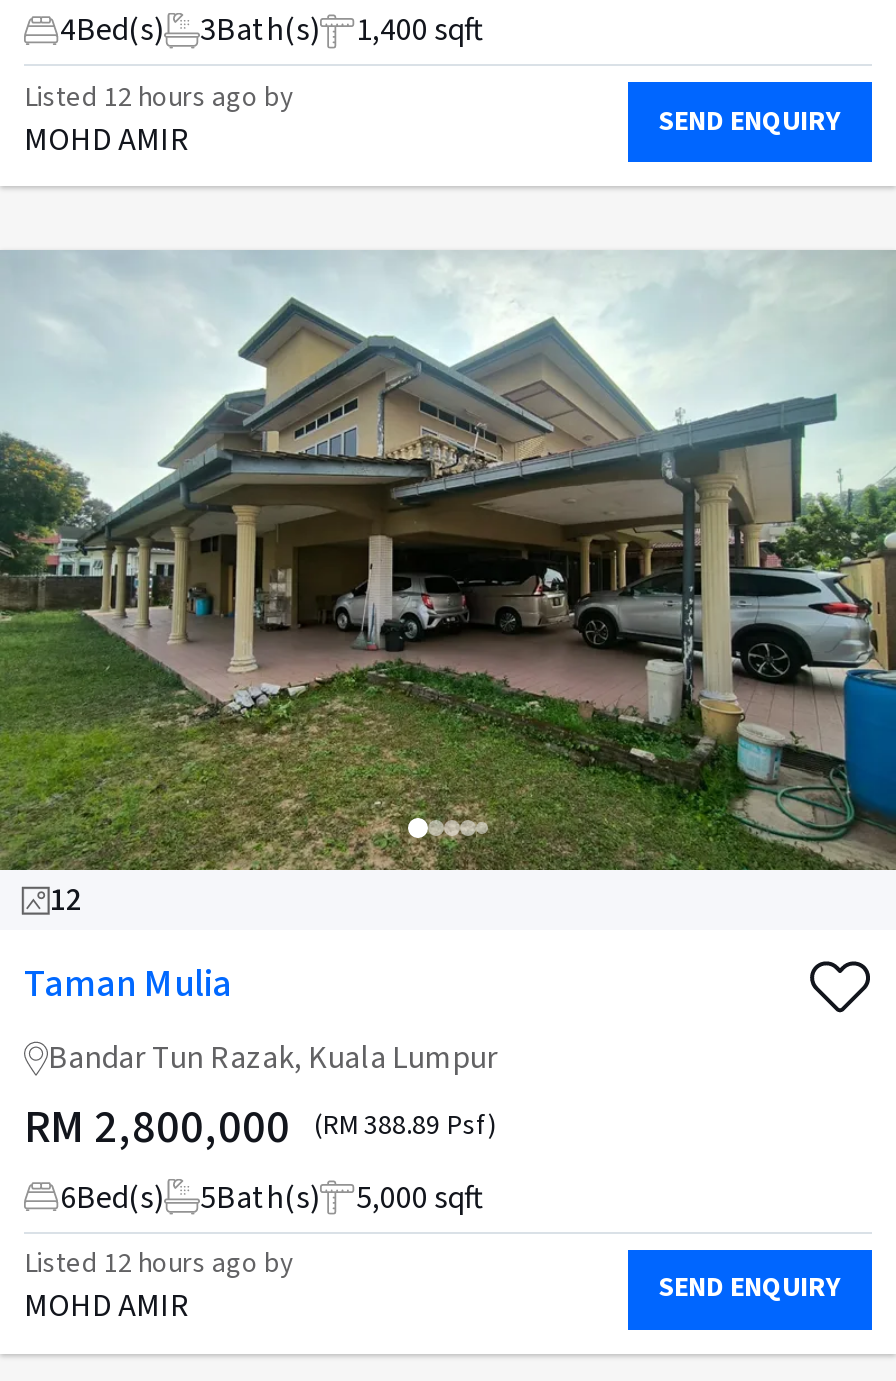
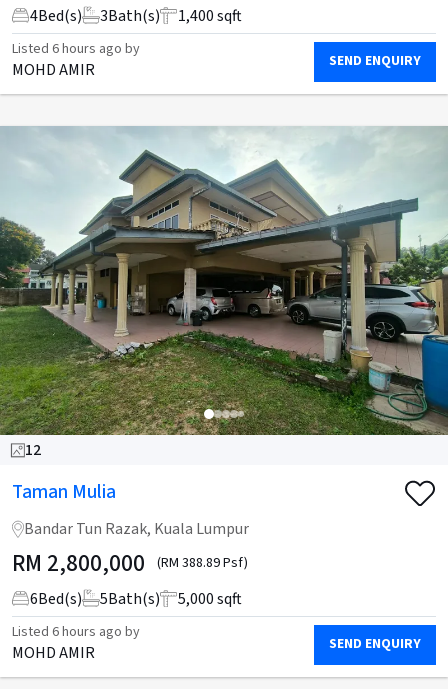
[24,78,294,118] Listed 12 hours ago by -> [12,39,140,59] Listed 6 hours ago by
[24,1244,294,1284] Listed 12 hours ago by -> [12,622,140,642] Listed 6 hours ago by

